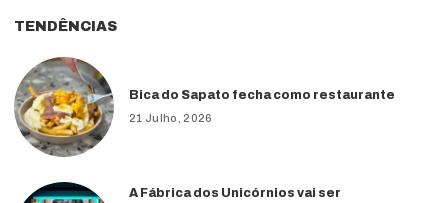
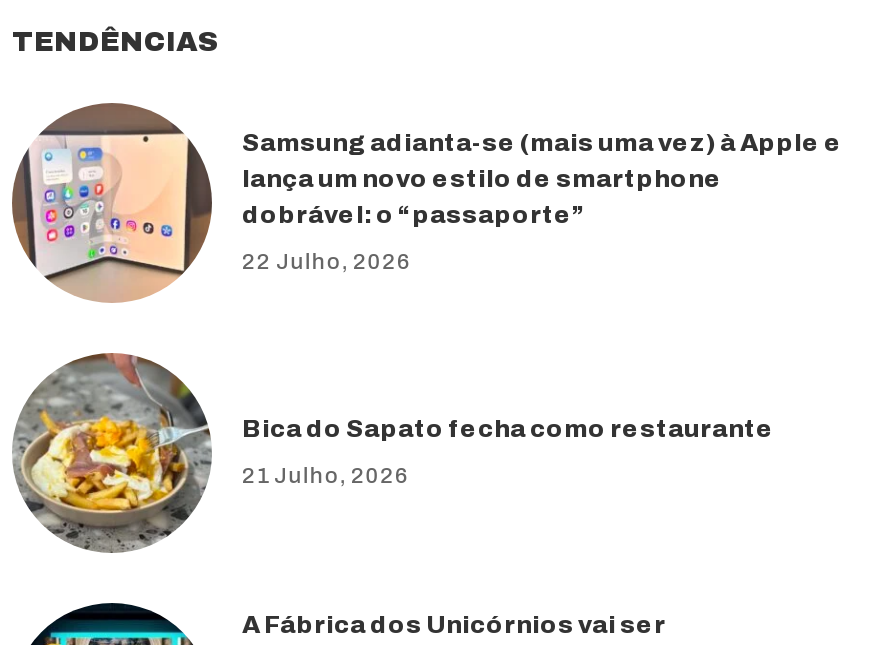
none -> [12,103,842,303] [image] | Samsung adianta-se (mais uma vez) à Apple e | lança um novo estilo de smartphone | dobrável: o “passaporte” | 22 Julho, 2026

